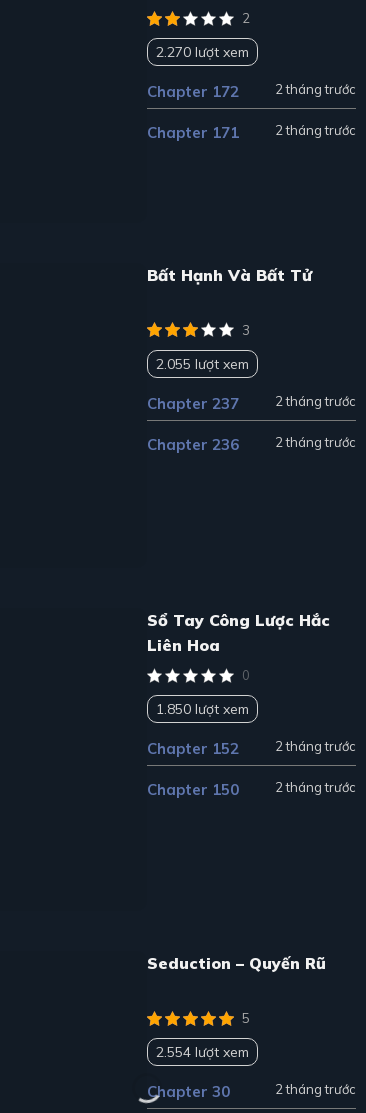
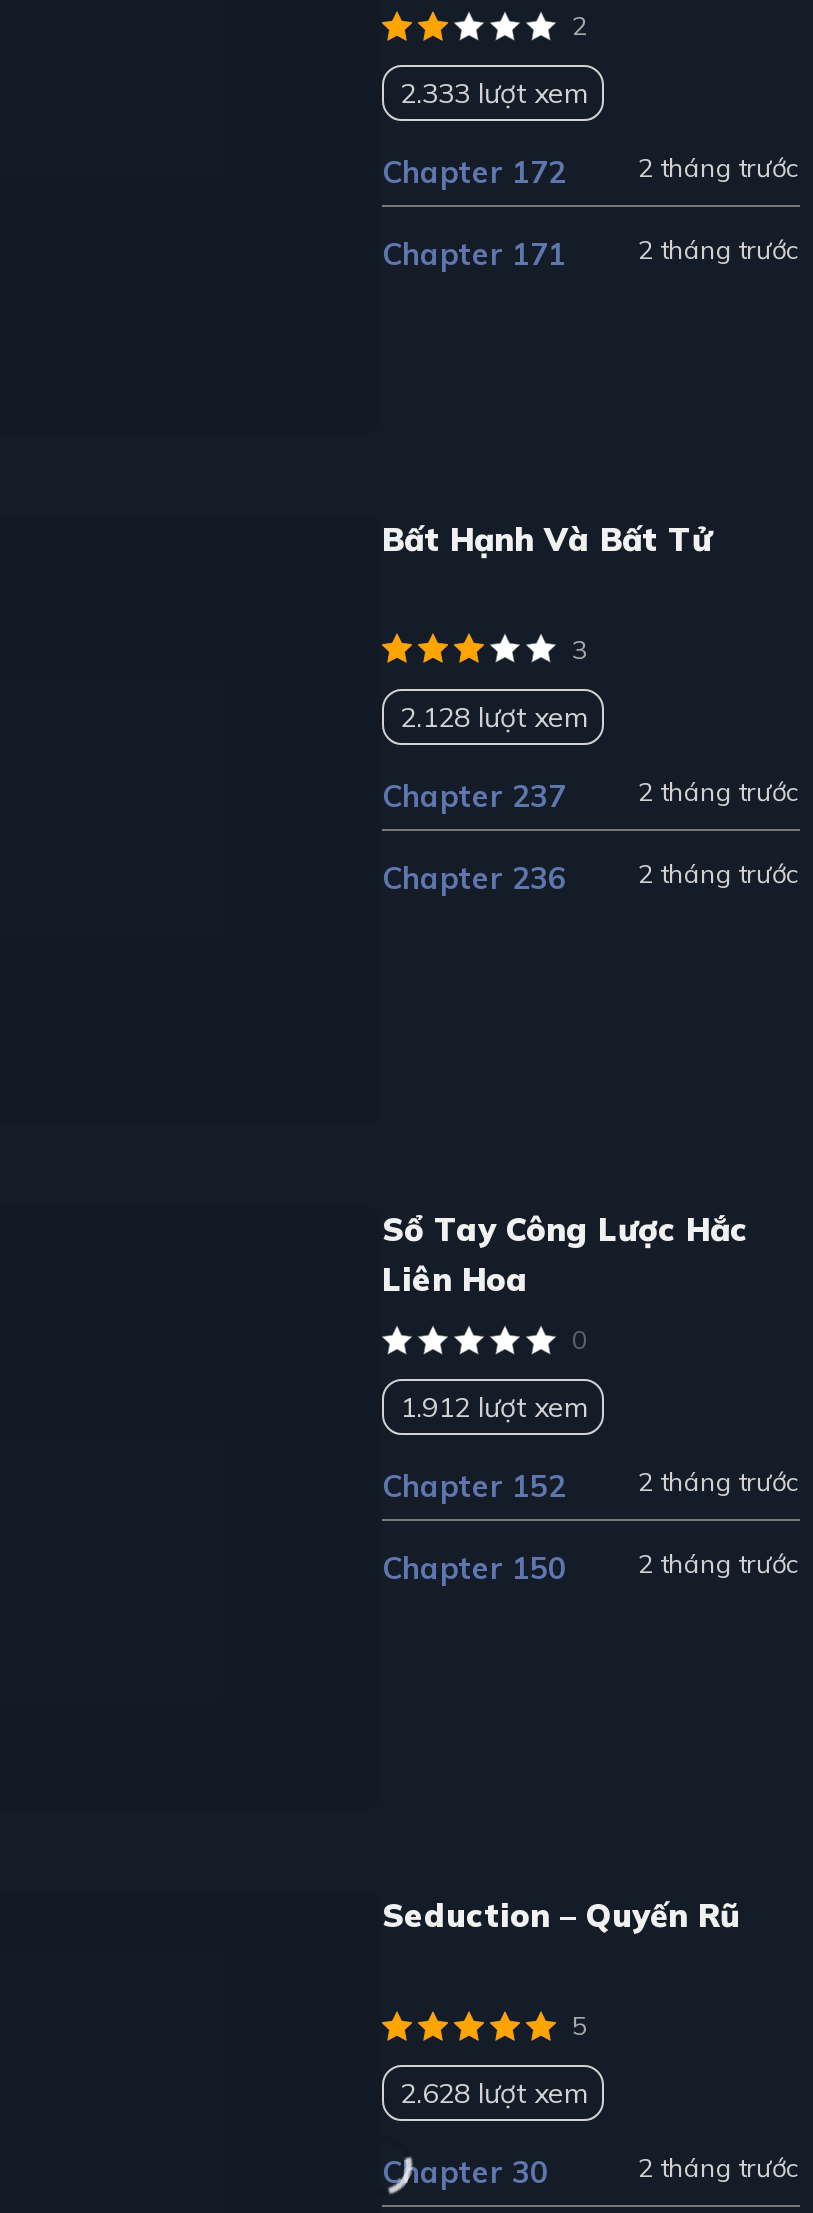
[156,43,249,61] 2.270 lượt xem -> [400,75,586,111] 2.333 lượt xem
[156,355,249,373] 2.055 lượt xem -> [400,698,586,734] 2.128 lượt xem
[156,700,249,718] 1.850 lượt xem -> [400,1389,586,1425] 1.912 lượt xem
[156,1043,249,1061] 2.554 lượt xem -> [400,2075,586,2111] 2.628 lượt xem

